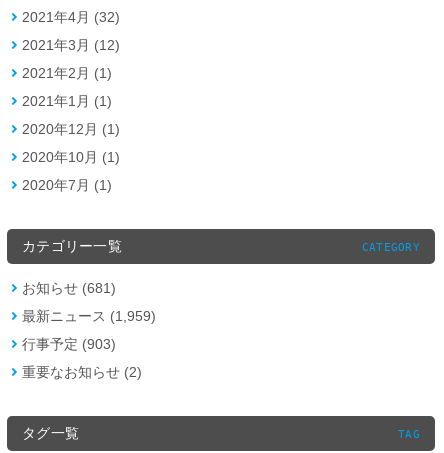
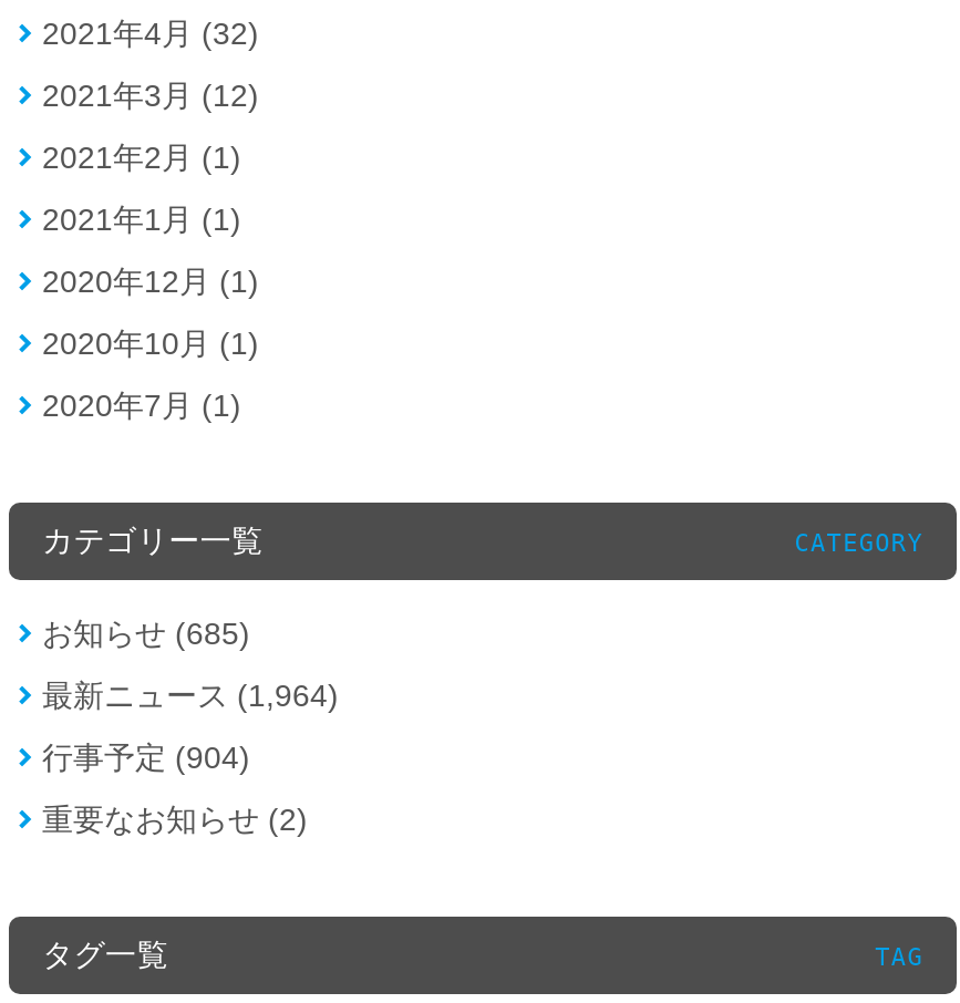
[22,280,116,296] お知らせ (681) -> [42,614,250,650] お知らせ (685)
[22,308,156,324] 最新ニュース (1,959) -> [42,676,339,712] 最新ニュース (1,964)
[22,336,116,352] 行事予定 (903) -> [42,738,250,774] 行事予定 (904)

